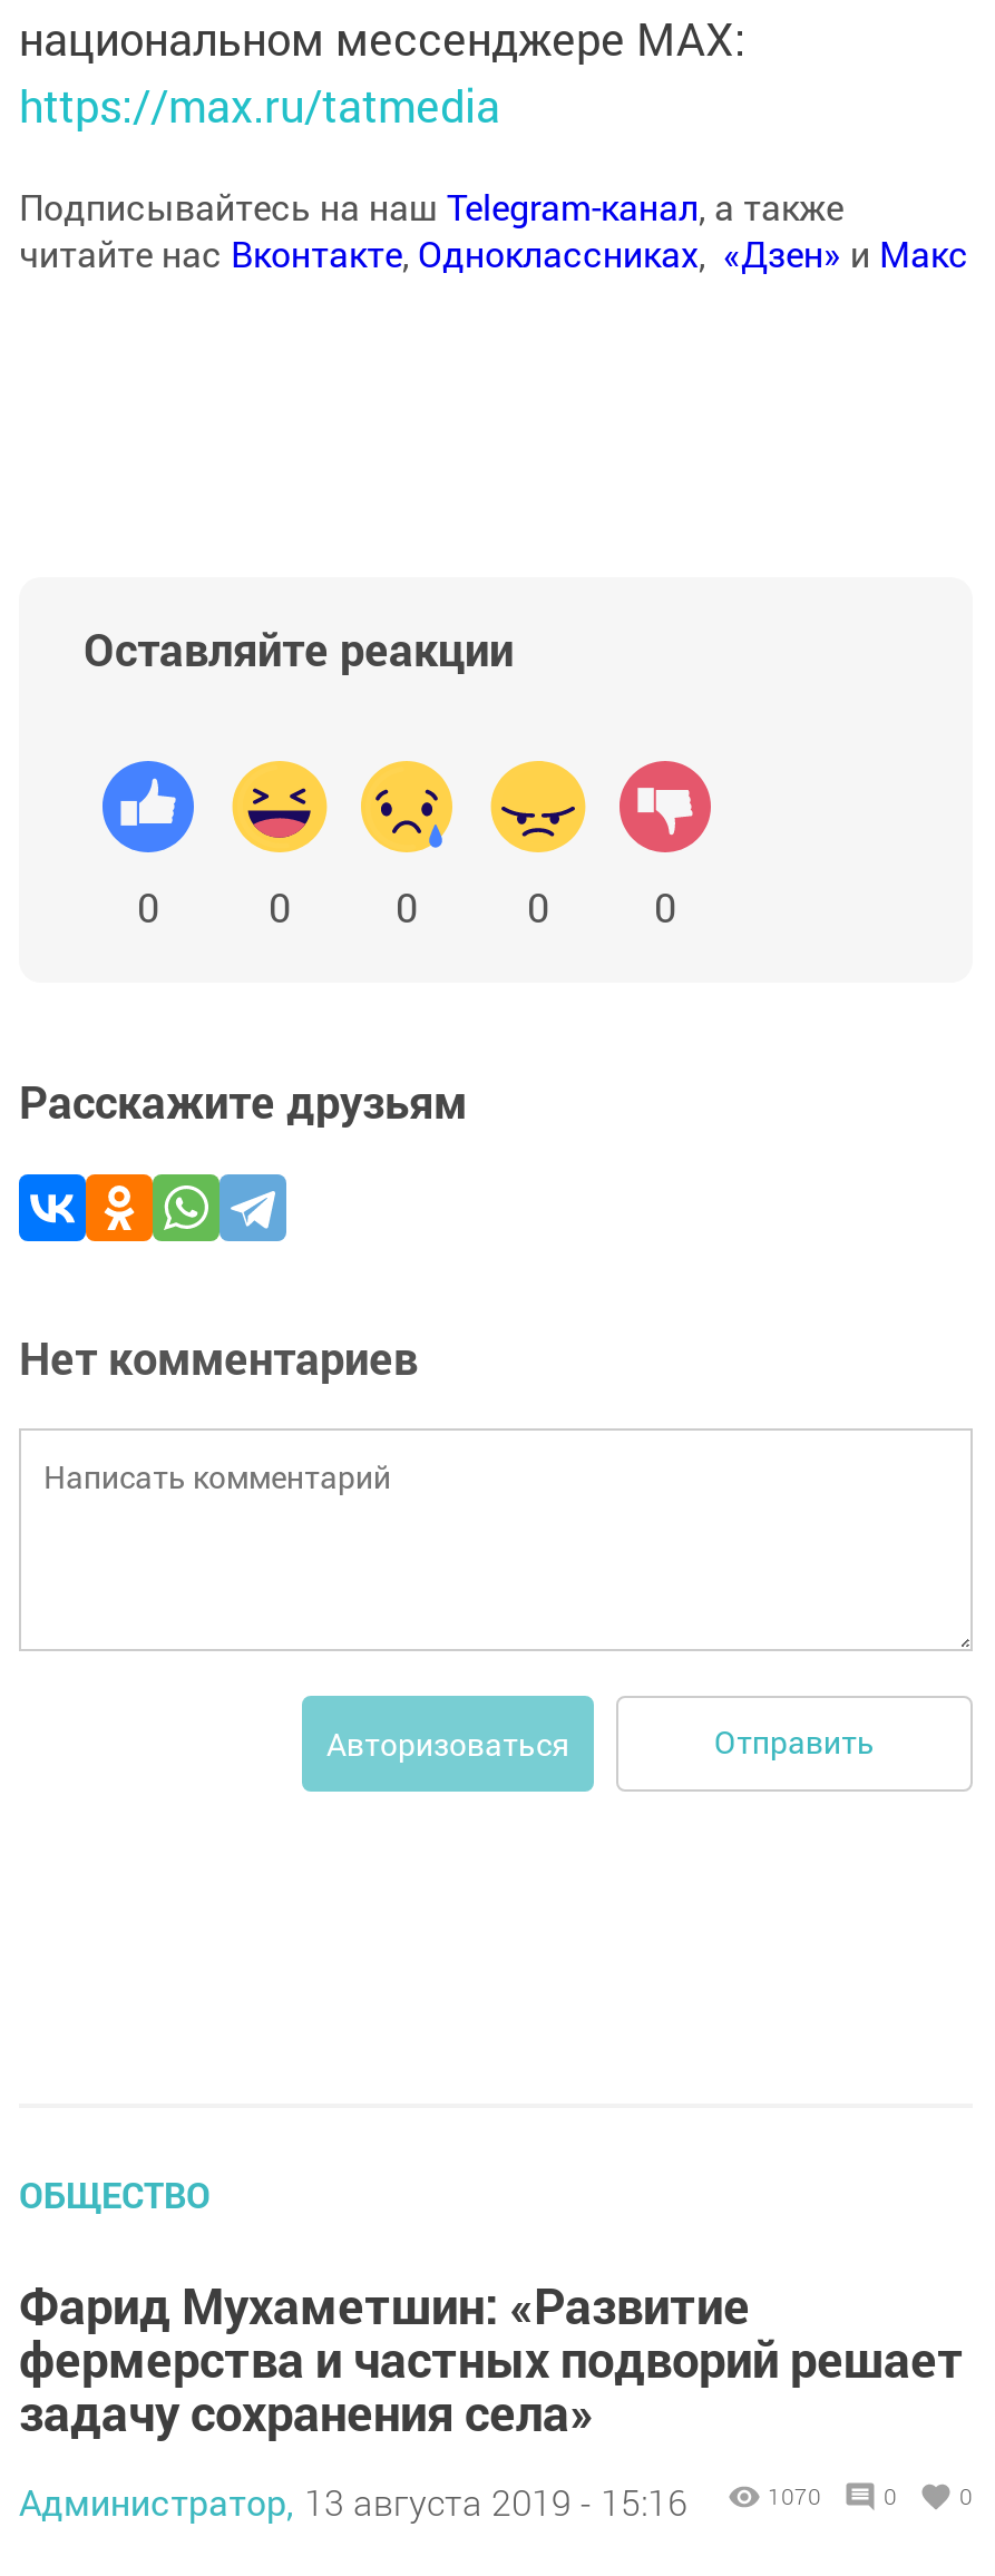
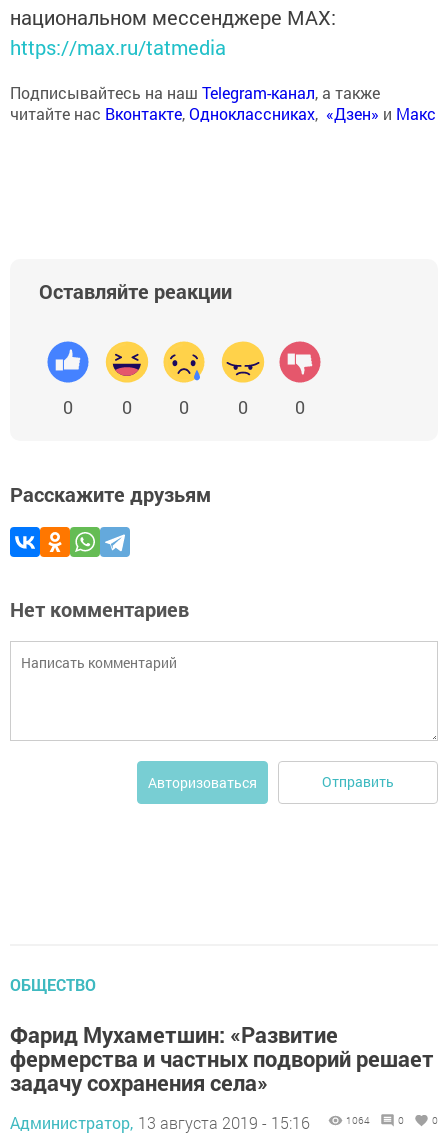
[768,2482,821,2510] 1070 -> [346,1114,370,1127] 1064

